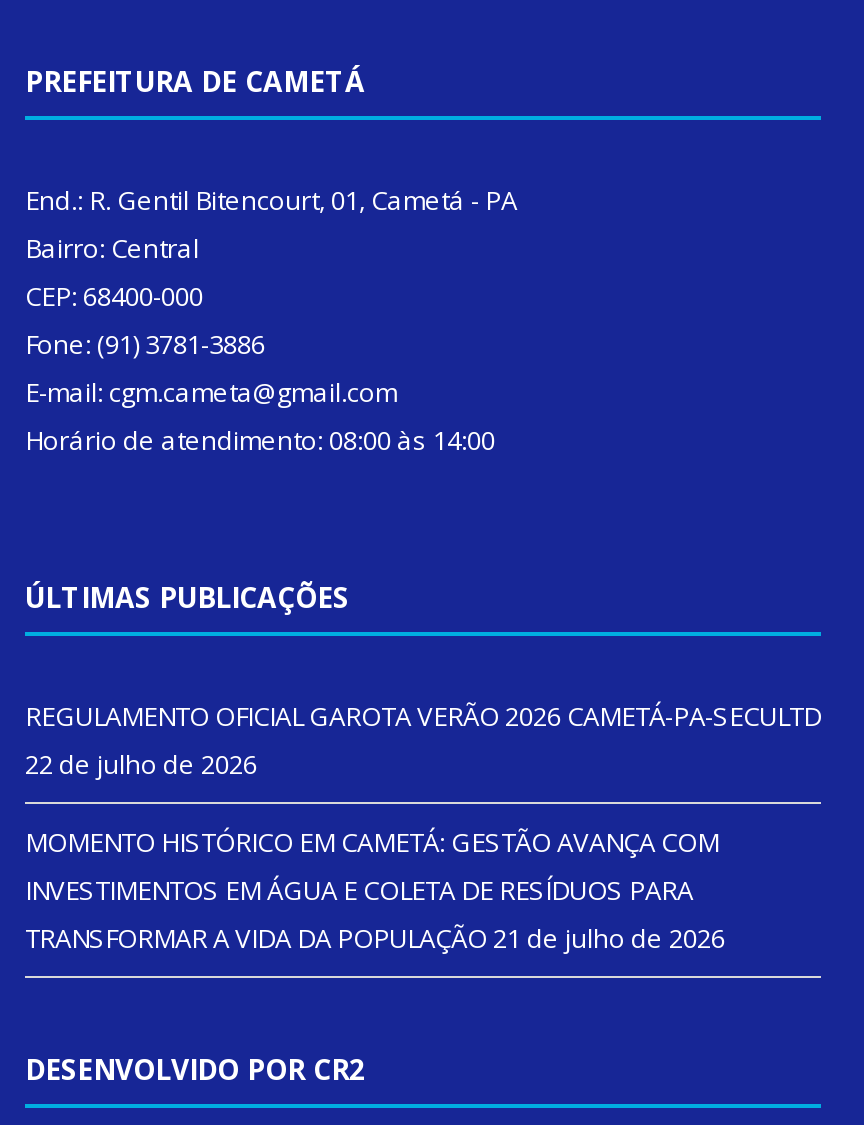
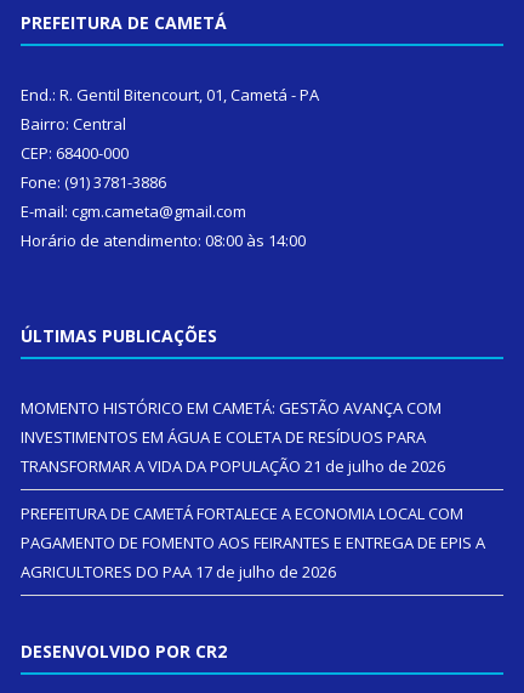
[25,699,821,783] REGULAMENTO OFICIAL GAROTA VERÃO 2026 CAMETÁ-PA-SECULTD | 22 de julho de 2026 -> none
moved [25,825,725,957] -> [21,397,445,478]: MOMENTO HISTÓRICO EM CAMETÁ: GESTÃO AVANÇA COM | INVESTIMENTOS EM ÁGUA E COLETA DE RESÍDUOS PARA | TRANSFORMAR A VIDA DA POPULAÇÃO 21 de julho de 2026
none -> [21,503,485,583] PREFEITURA DE CAMETÁ FORTALECE A ECONOMIA LOCAL COM | PAGAMENTO DE FOMENTO AOS FEIRANTES E ENTREGA DE EPIS A | AGRICULTORES DO PAA 17 de julho de 2026

